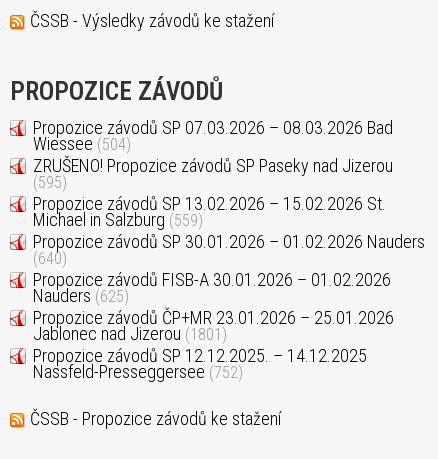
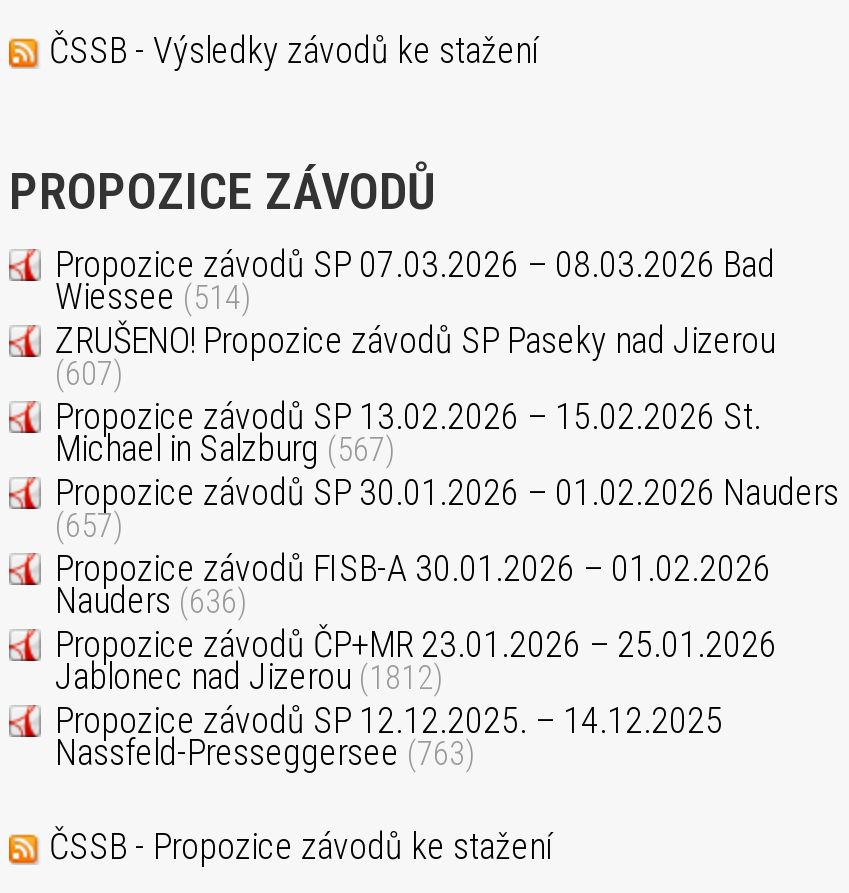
[33,132,131,153] Wiessee(504) -> [55,274,251,316] Wiessee(514)
[33,172,67,191] (595) -> [55,354,123,392] (607)
[33,208,203,229] Michael in Salzburg(559) -> [55,426,395,468] Michael in Salzburg(567)
[33,248,67,267] (640) -> [55,506,123,544] (657)
[33,284,129,305] Nauders(625) -> [55,578,247,620] Nauders(636)
[33,322,227,343] Jablonec nad Jizerou (1801) -> [55,654,443,696] Jablonec nad Jizerou (1812)
[33,360,243,381] Nassfeld-Presseggersee (752) -> [55,730,475,772] Nassfeld-Presseggersee (763)

